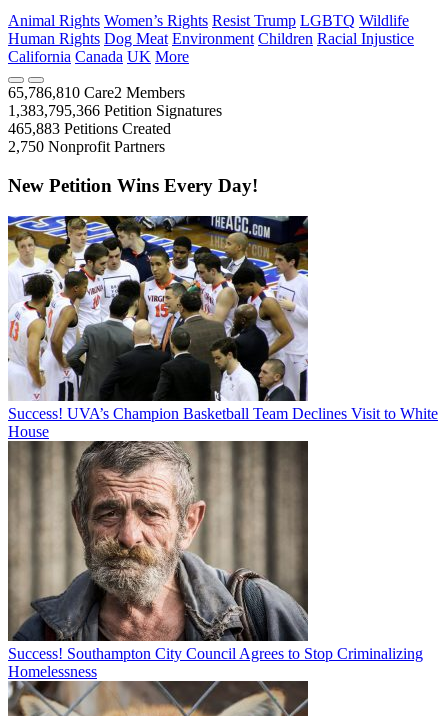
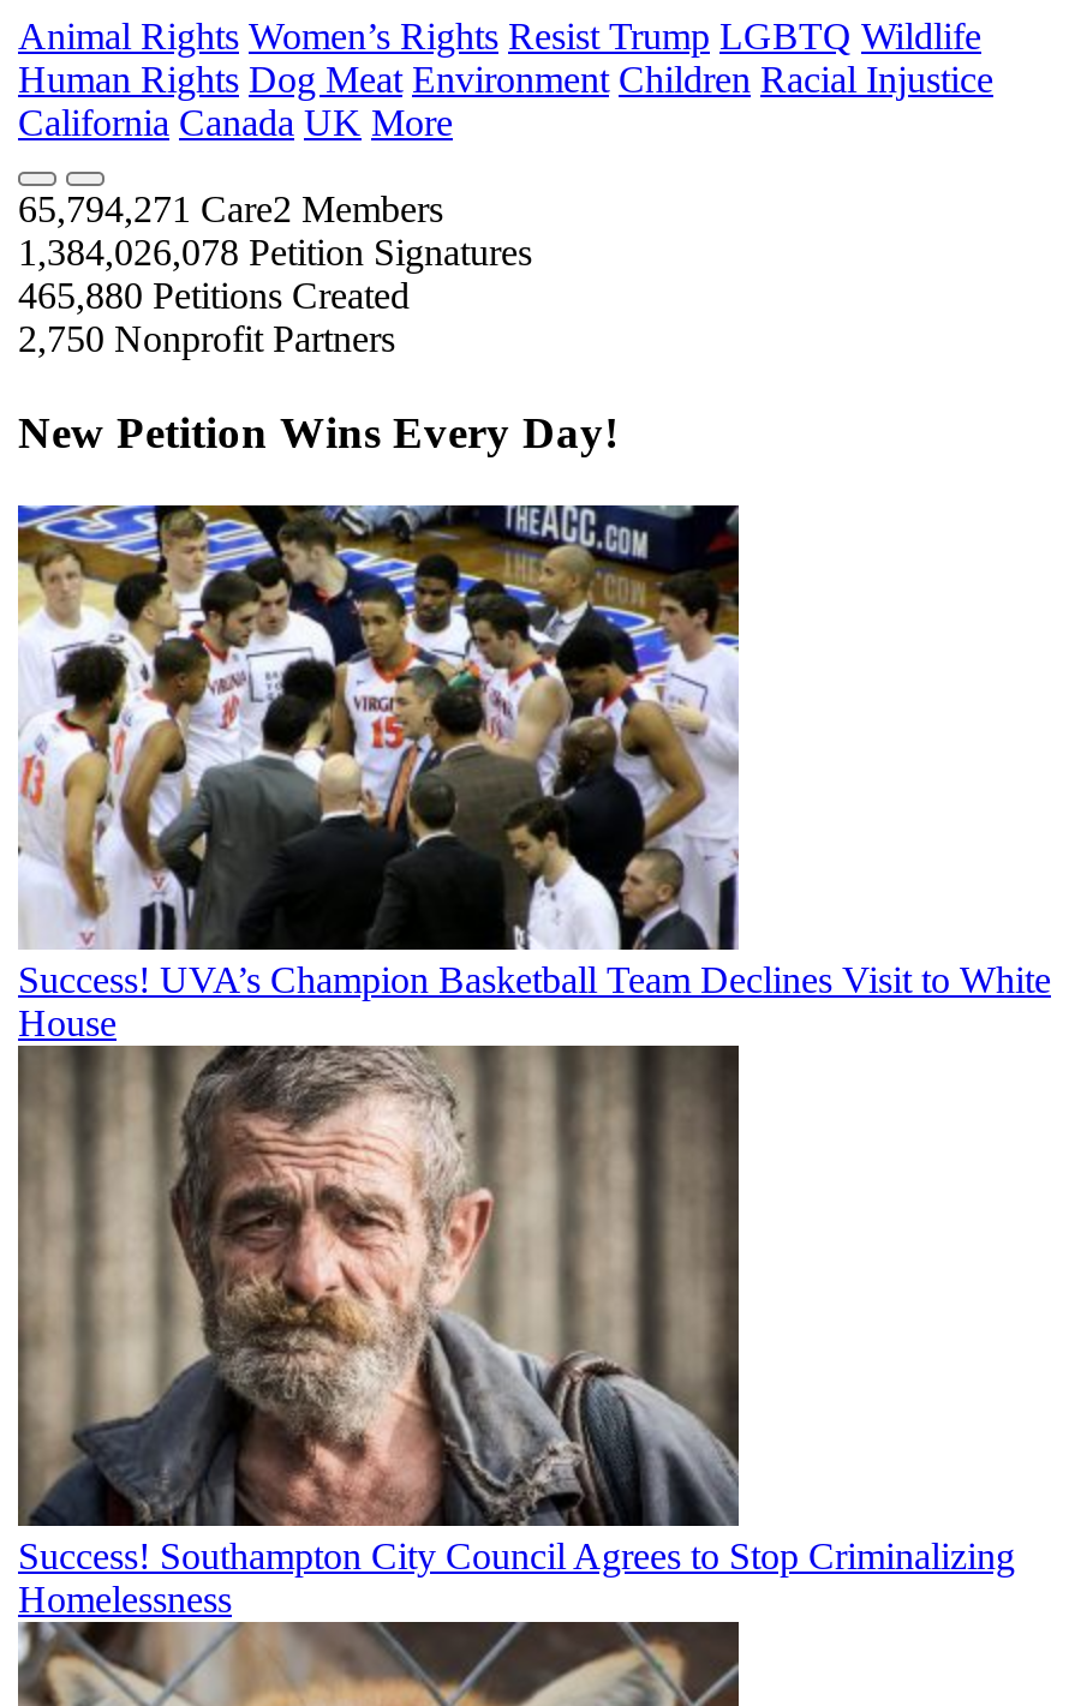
[8,84,185,101] 65,786,810 Care2 Members -> [18,189,443,230] 65,794,271 Care2 Members
[8,102,222,119] 1,383,795,366 Petition Signatures -> [18,233,532,273] 1,384,026,078 Petition Signatures
[8,120,171,137] 465,883 Petitions Created -> [18,276,410,317] 465,880 Petitions Created

